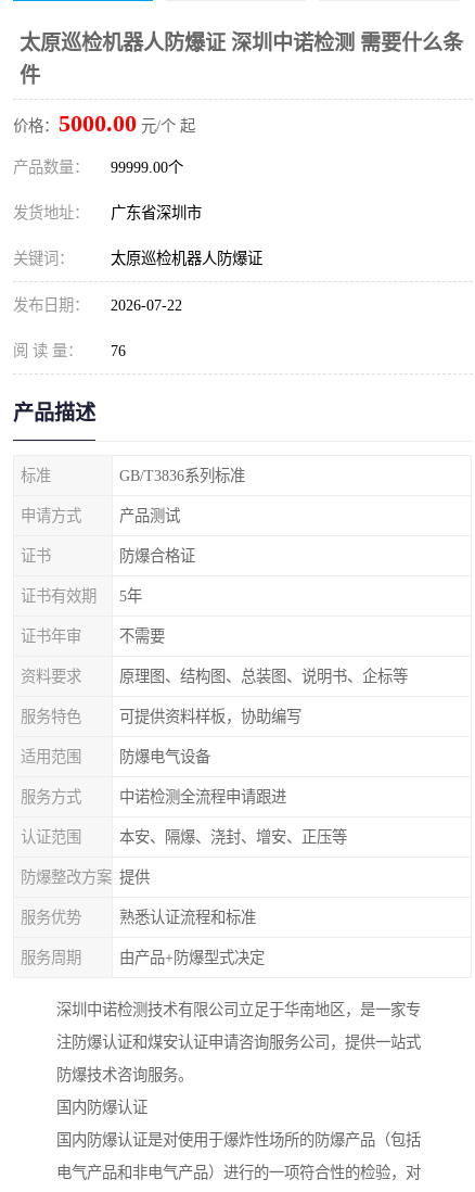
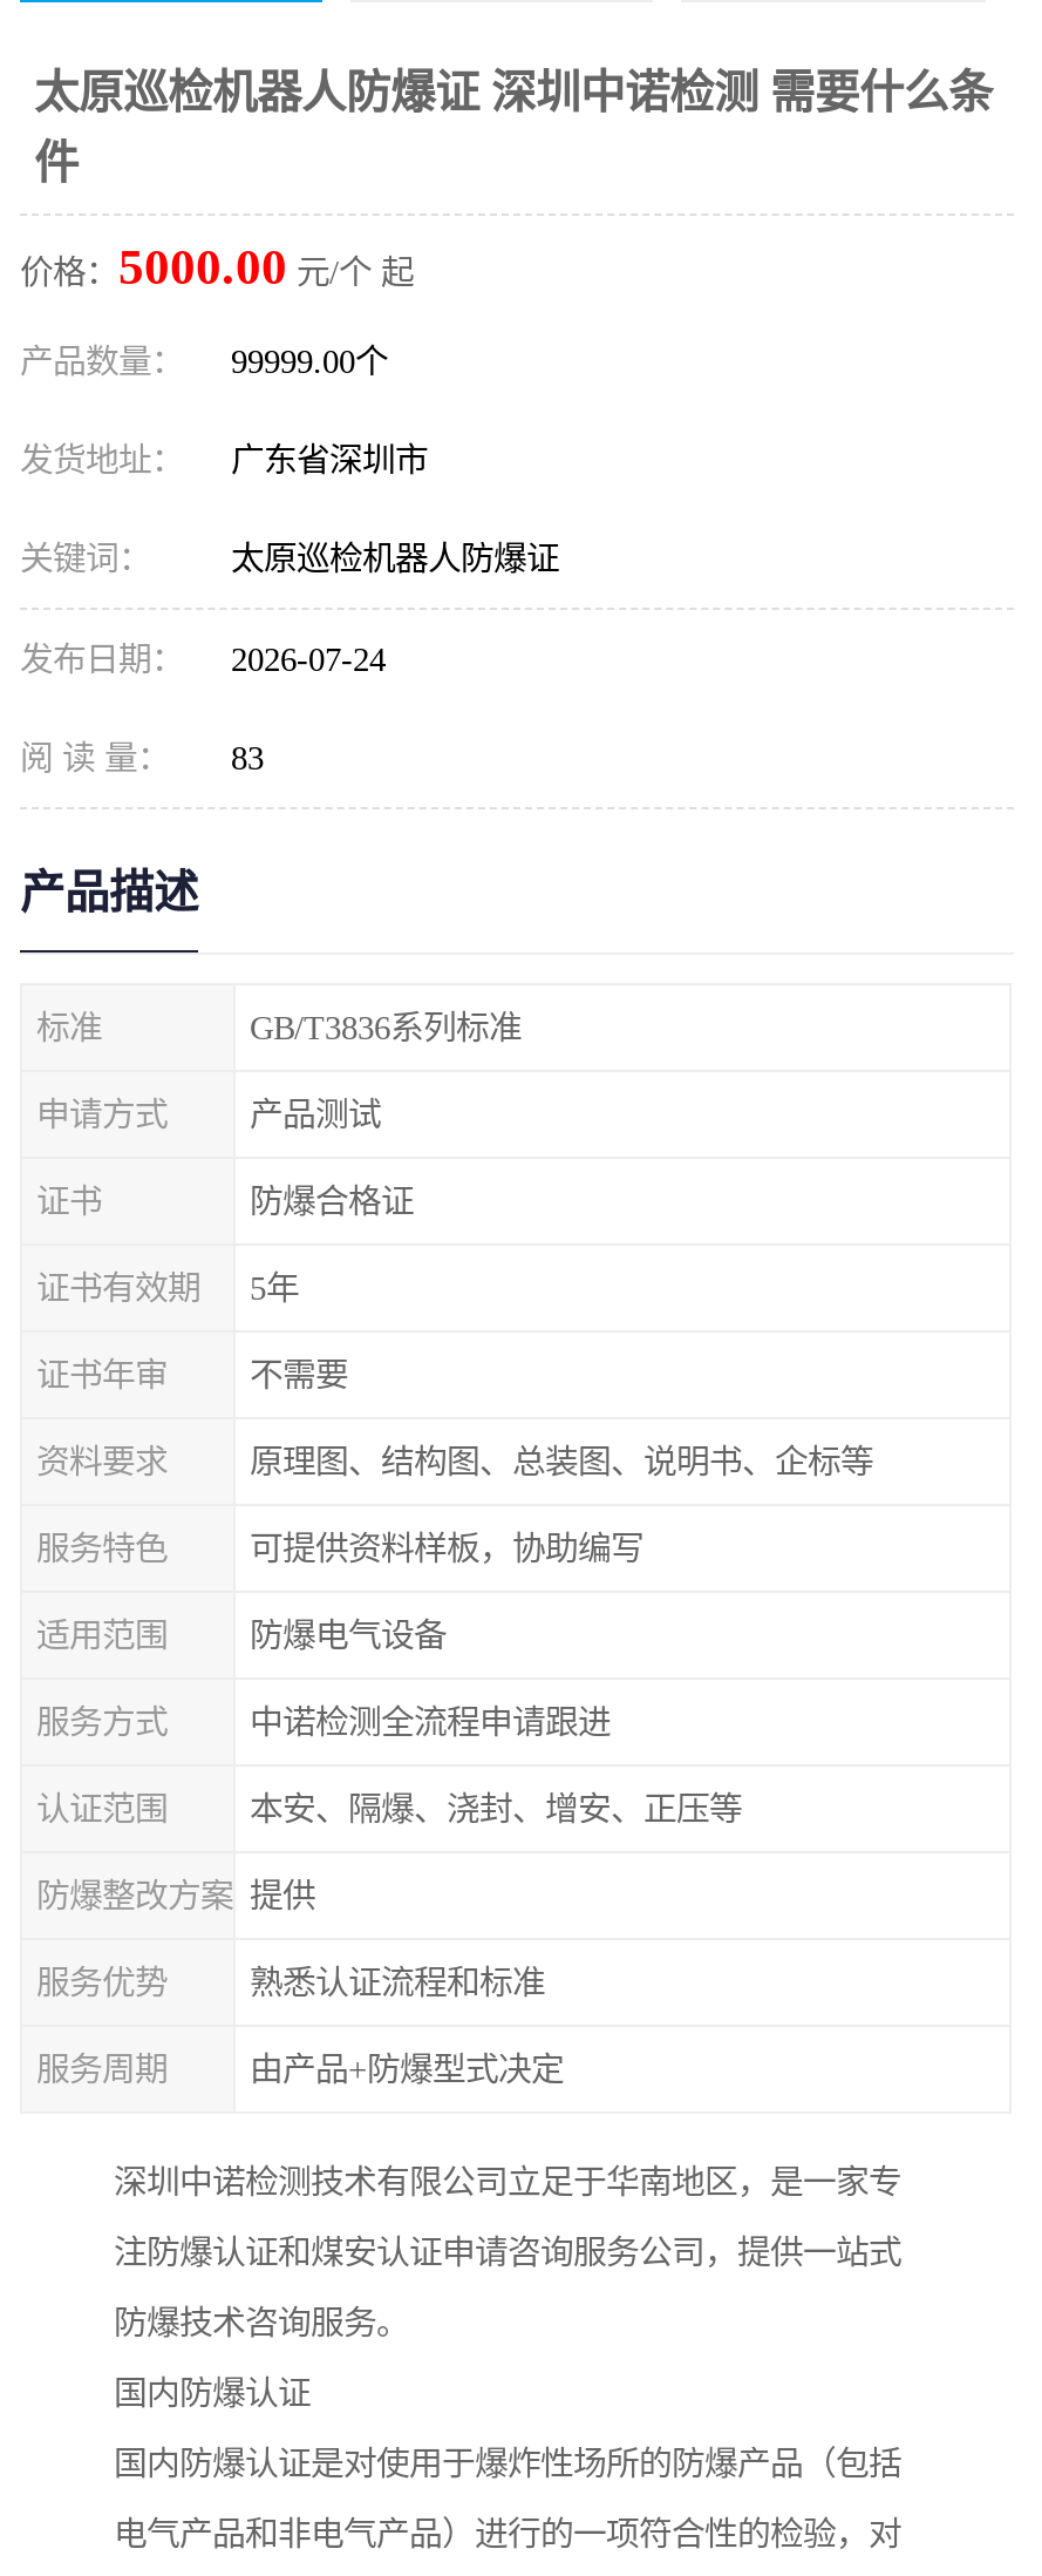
[13,296,182,314] 发布日期： 2026-07-22 -> [20,640,386,678] 发布日期： 2026-07-24
[13,342,126,359] 阅 读 量： 76 -> [20,739,264,777] 阅 读 量： 83

